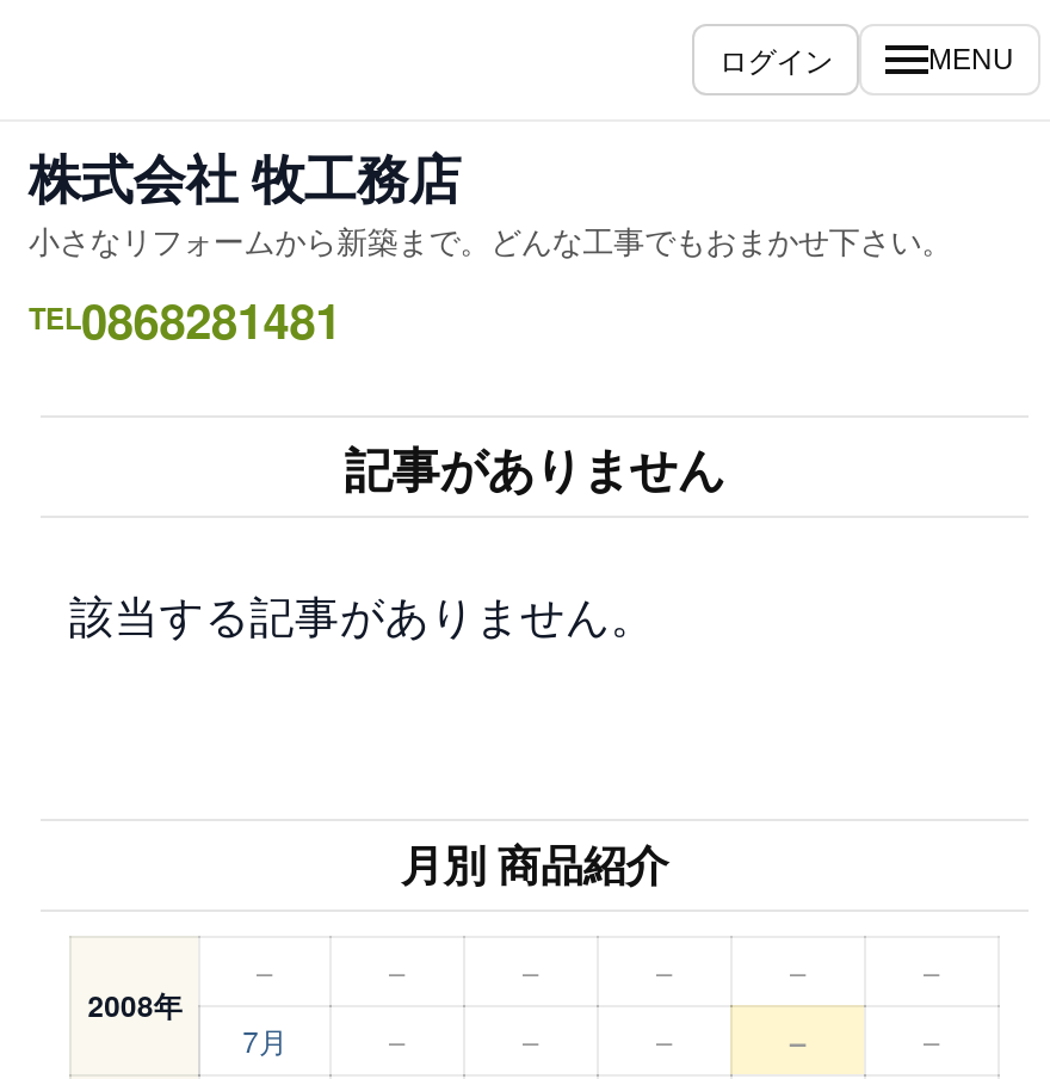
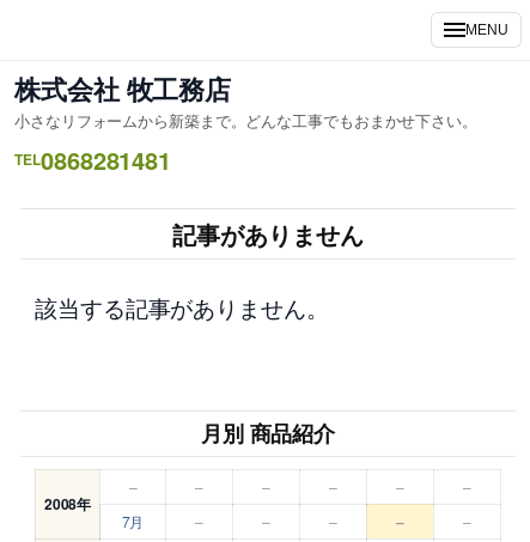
[719,38,833,79] ログイン -> none

